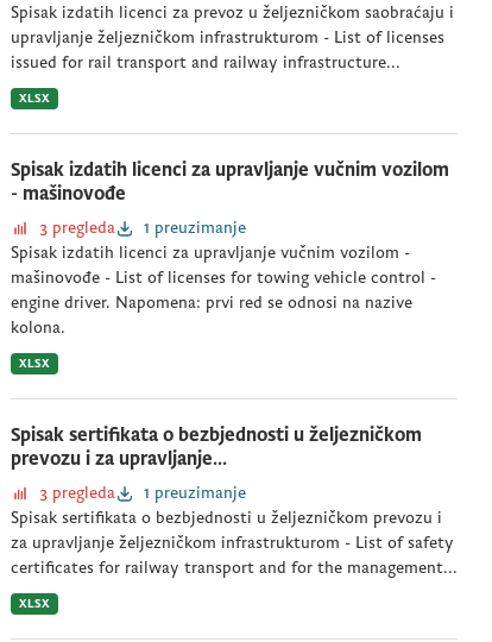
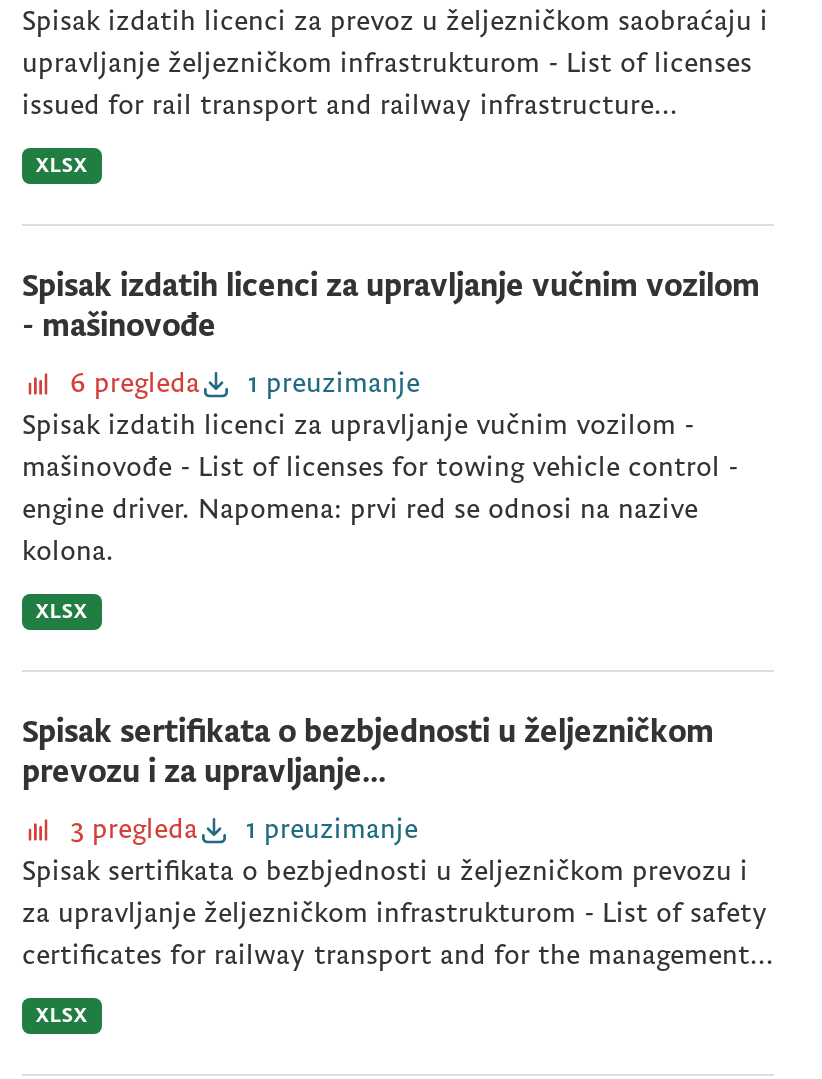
[39,218,246,238] 3 pregleda 1 preuzimanje -> [70,366,420,400] 6 pregleda 1 preuzimanje

